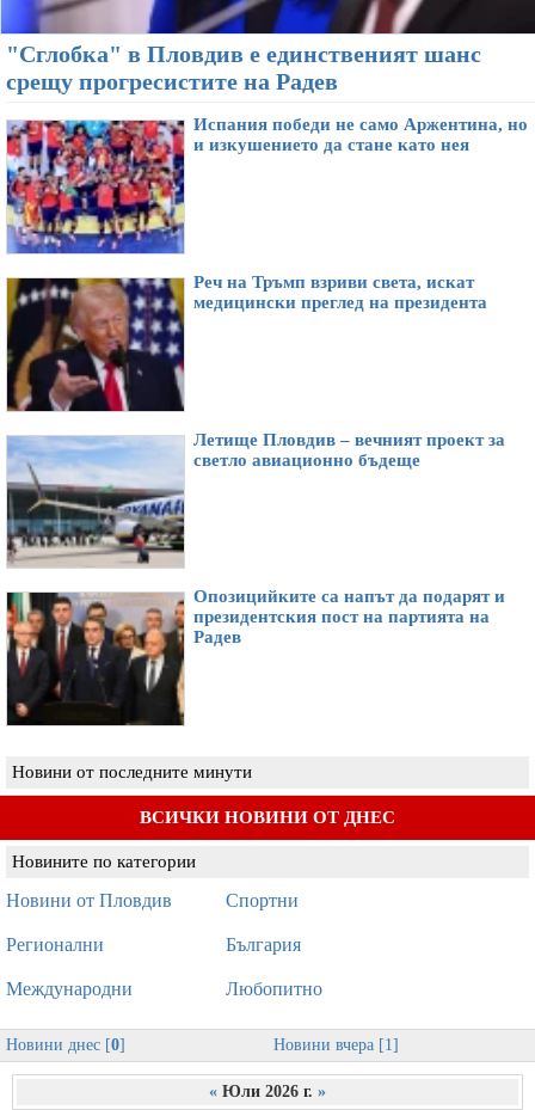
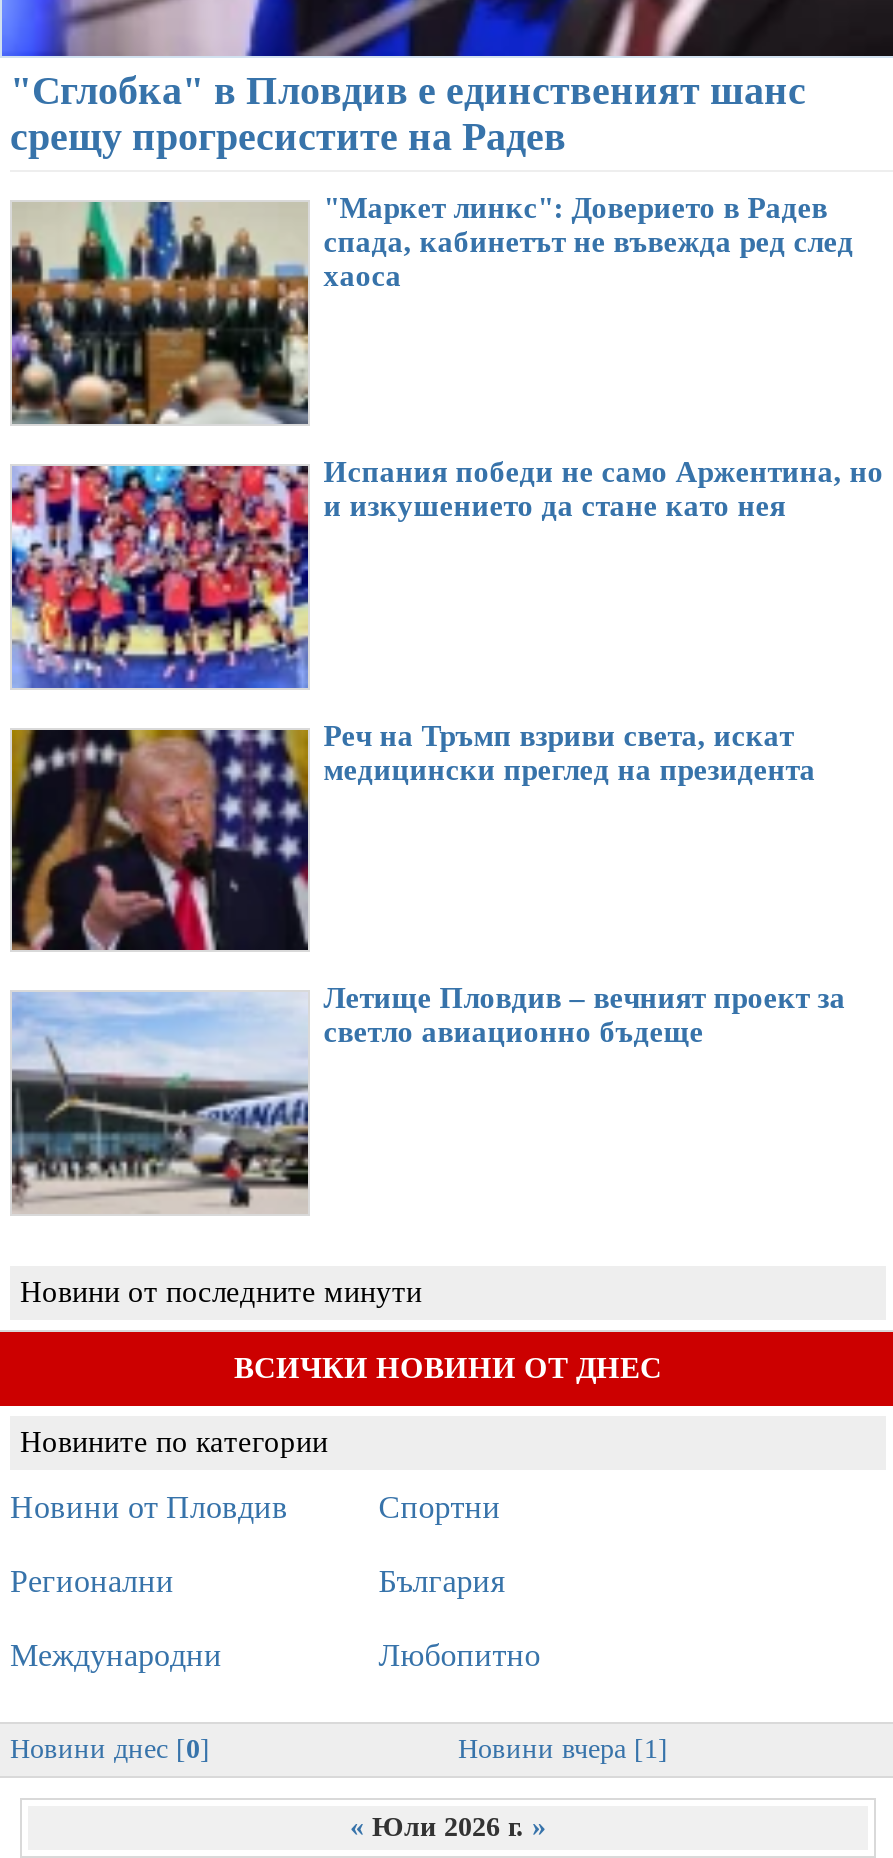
none -> [10,192,854,426] [image] | "Маркет линкс": Доверието в Радев | спада, кабинетът не въвежда ред след | хаоса
moved [0,115,528,469] -> [0,456,884,1049]: [image] | Испания победи не само Аржентина, но | и изкушението да стане като нея | Реч на Тръмп взриви света, искат | медицински преглед на президента | Летище Пловдив – вечният проект за | светло авиационно бъдеще
moved [5,435,189,565] -> [8,992,316,1210]: [image]
[6,587,505,726] [image] | Опозицийките са напът да подарят и | президентския пост на партията на | Радев -> none

